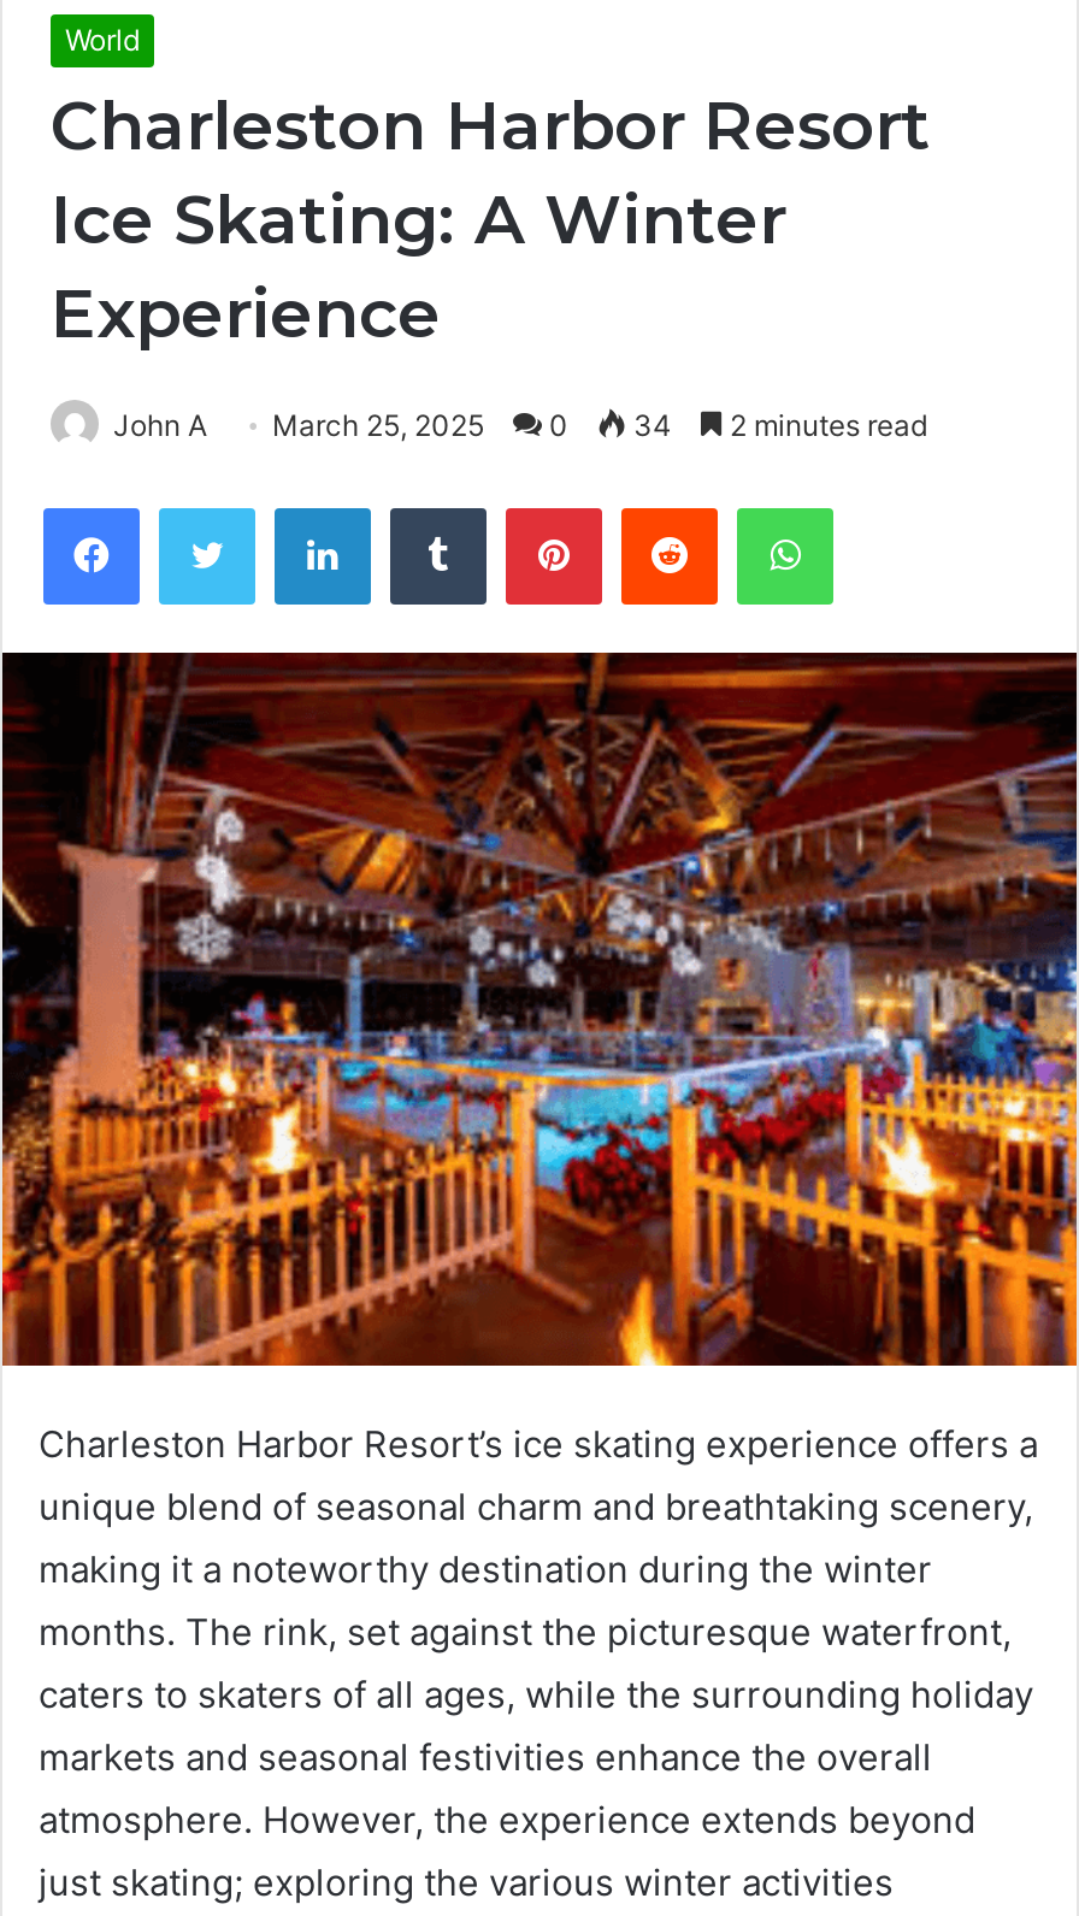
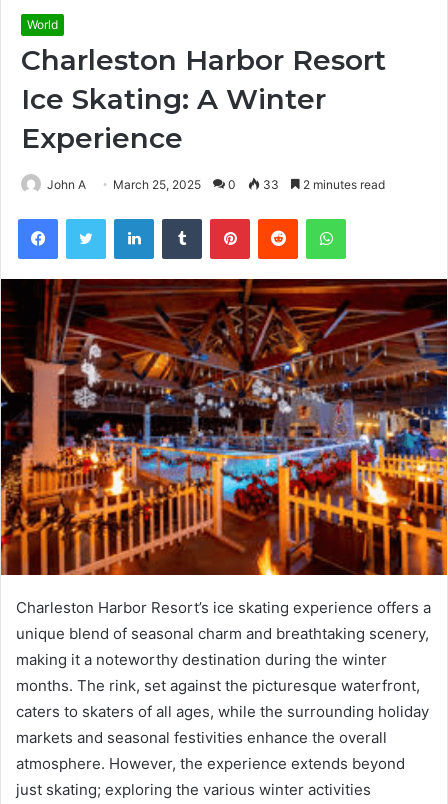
[113,408,927,444] John A March 25, 2025 0 34 2 minutes read -> [47,177,385,192] John A March 25, 2025 0 33 2 minutes read

